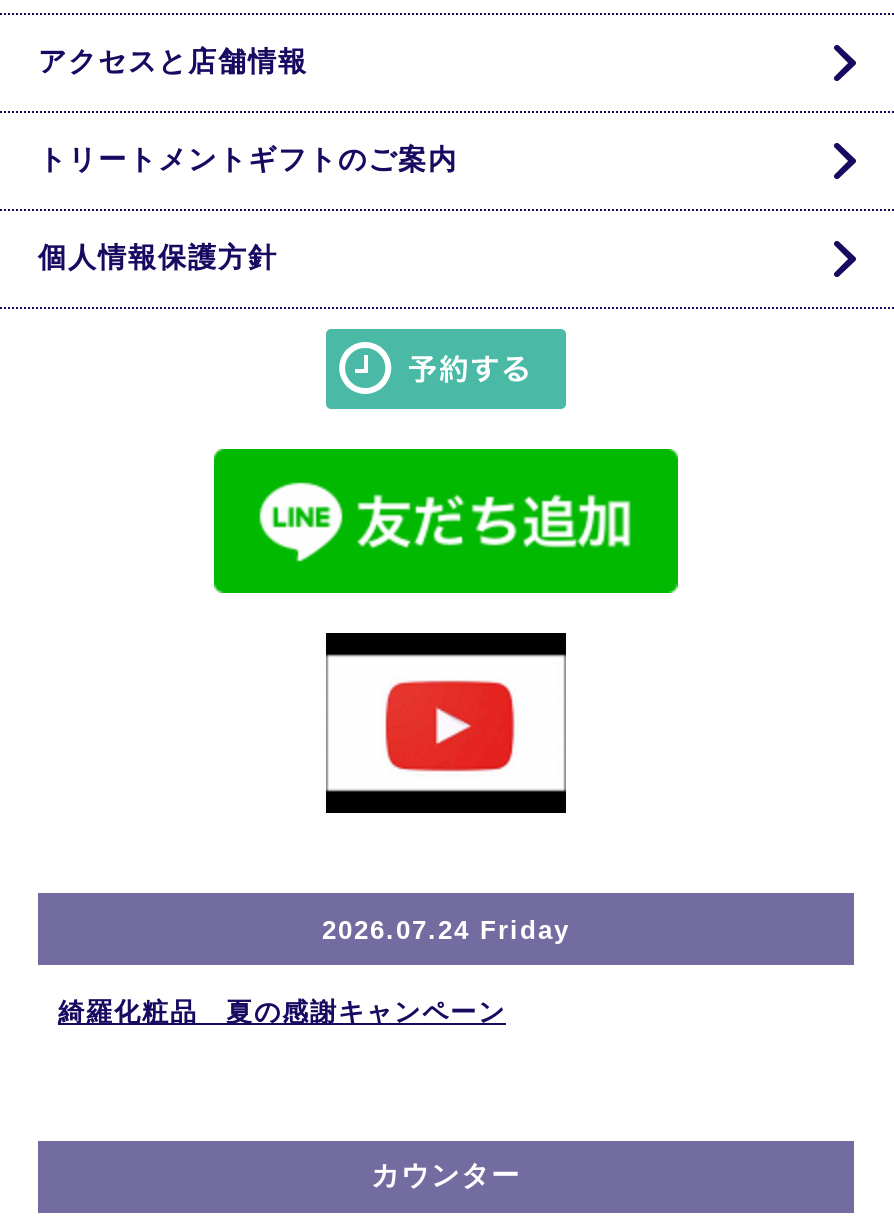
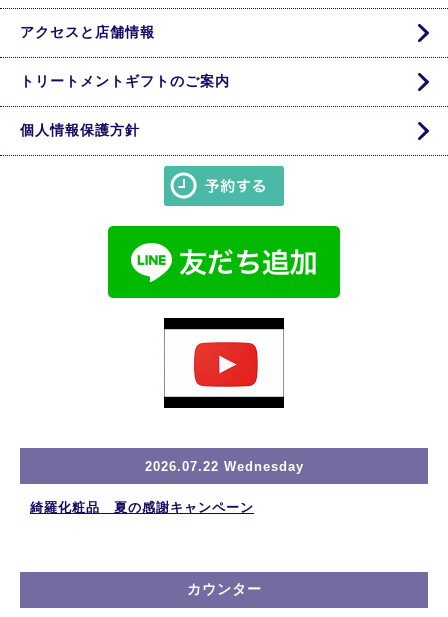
[322,914,570,944] 2026.07.24 Friday -> [144,458,303,473] 2026.07.22 Wednesday

